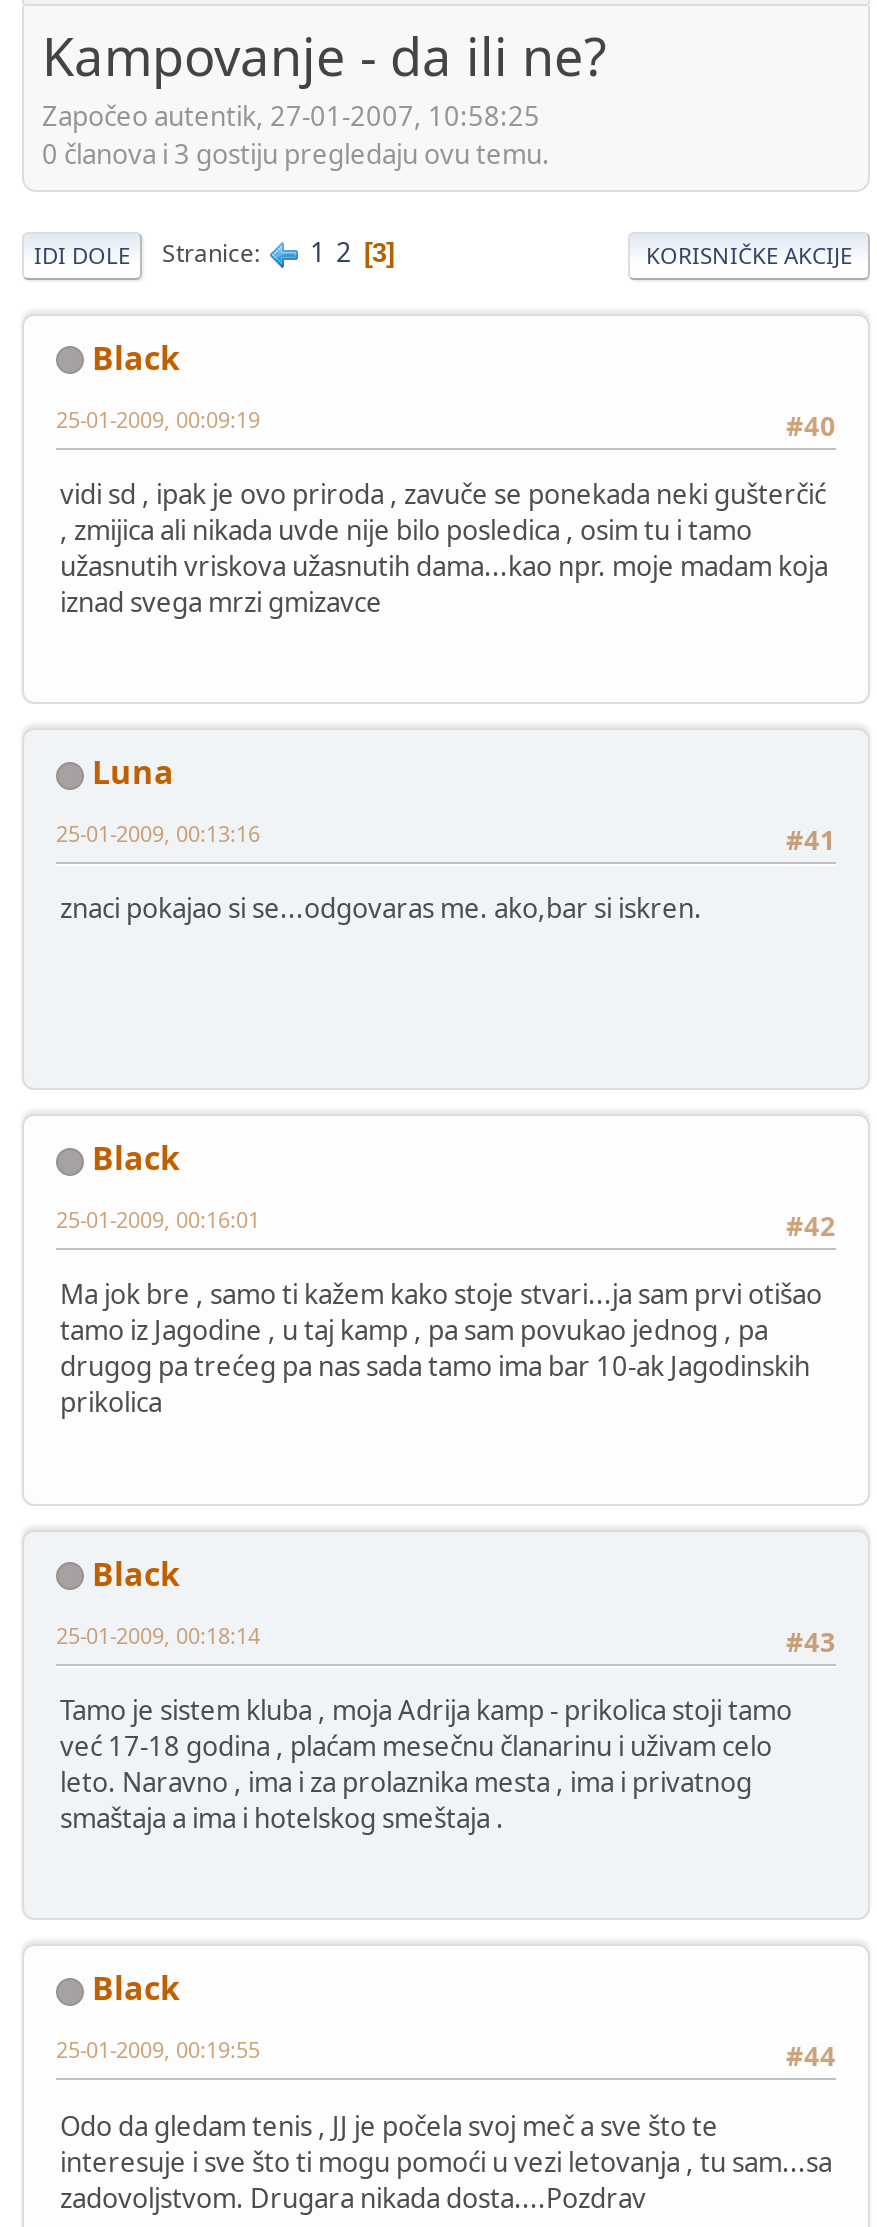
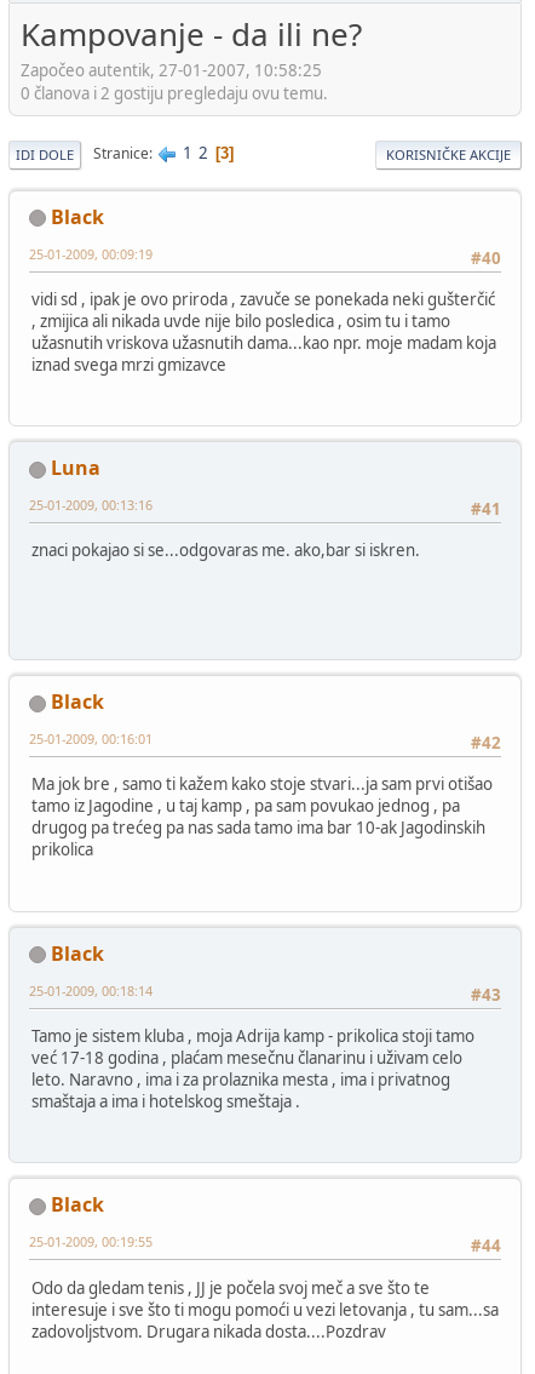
[42,135,550,171] 0 članova i 3 gostiju pregledaju ovu temu. -> [21,82,328,104] 0 članova i 2 gostiju pregledaju ovu temu.

